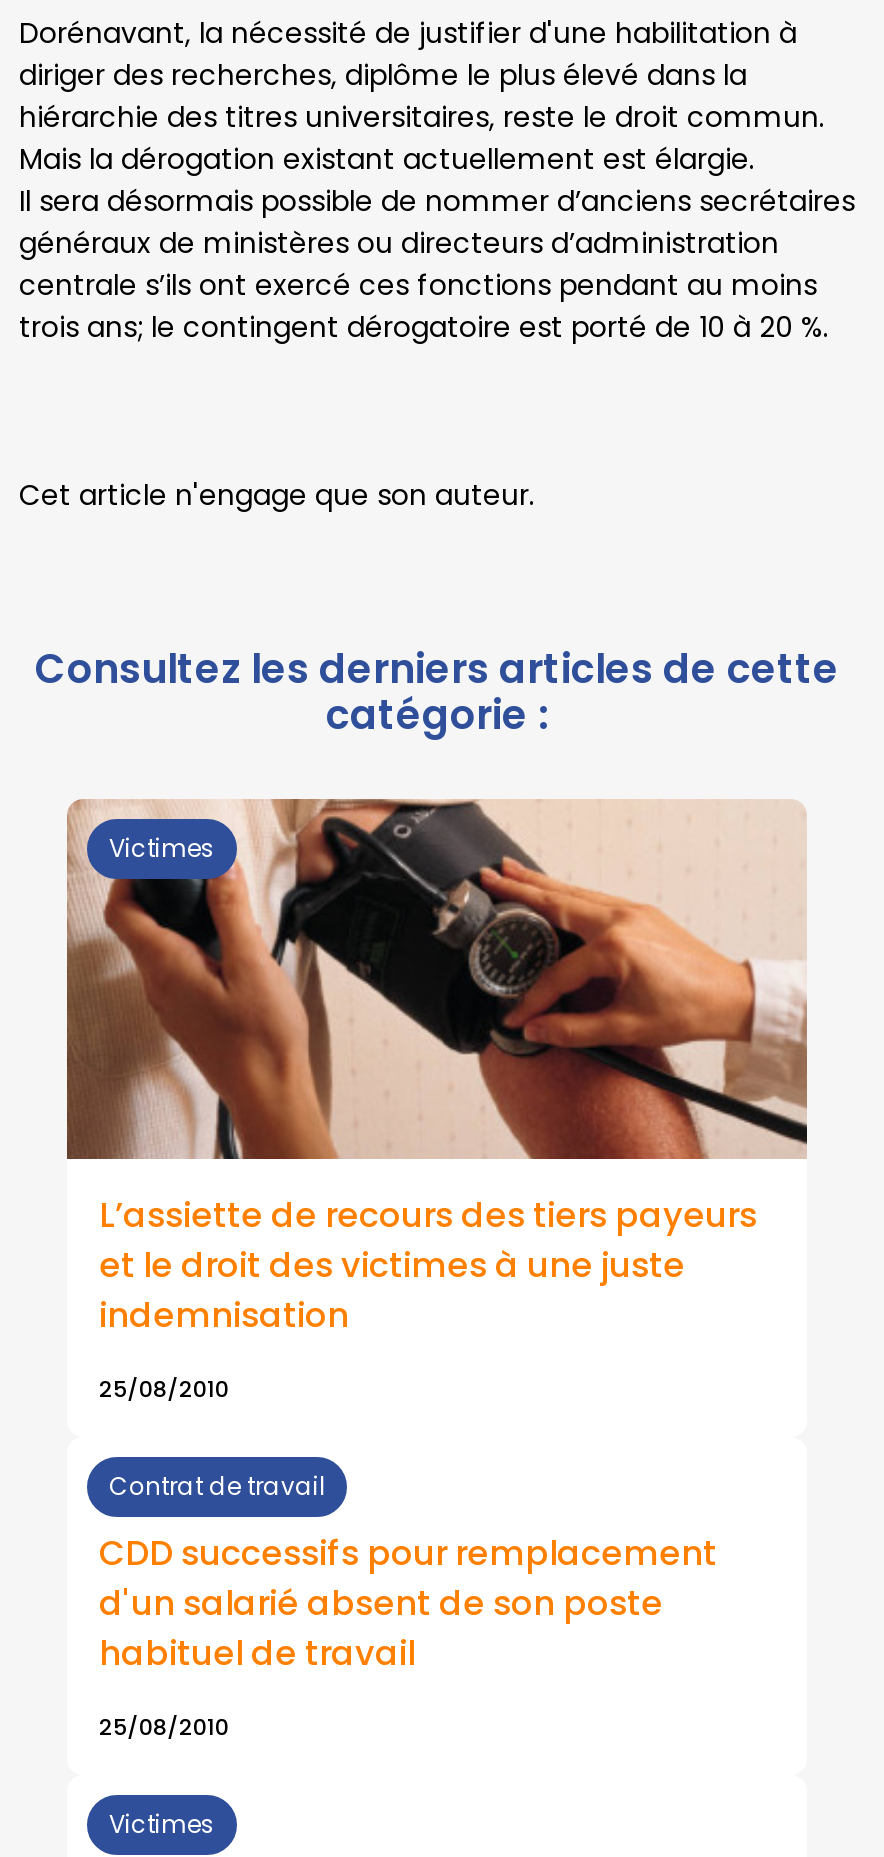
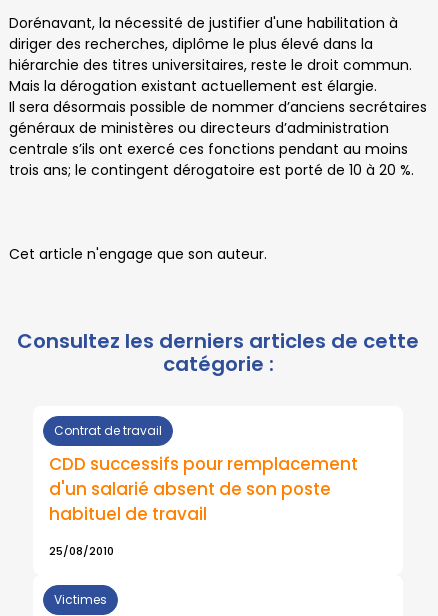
[65,797,809,1161] [image] | Victimes -> none
[99,1190,757,1404] L’assiette de recours des tiers payeurs | et le droit des victimes à une juste | indemnisation | 25/08/2010 -> none

